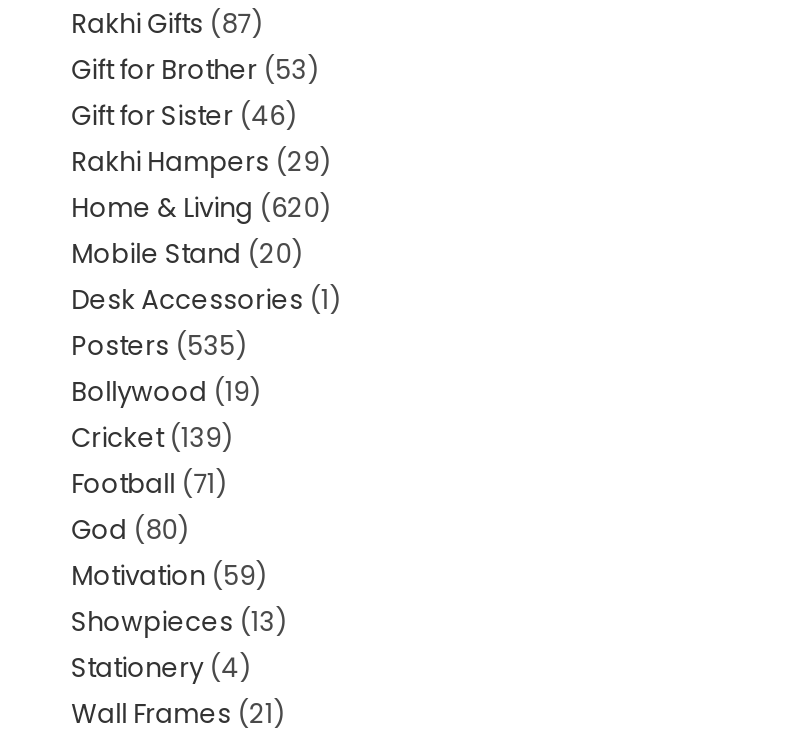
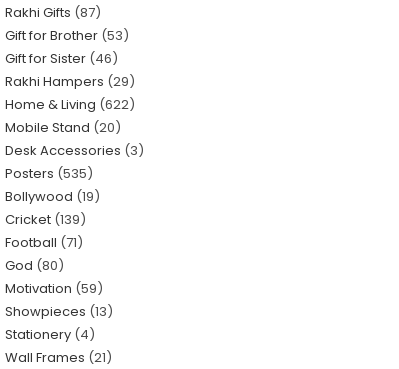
[71,189,319,227] Home & Living 620 -> [5,95,129,114] Home & Living 622
[71,281,329,319] Desk Accessories 1 -> [5,141,138,160] Desk Accessories 3

